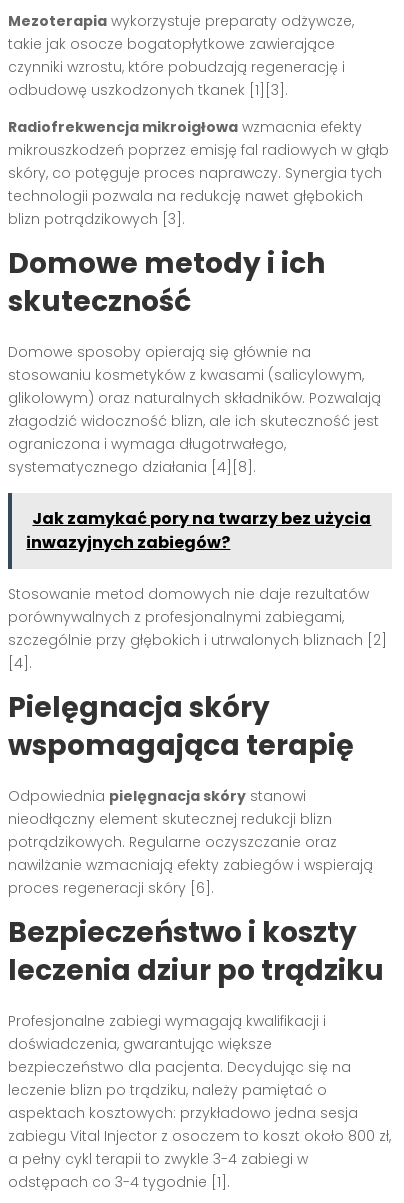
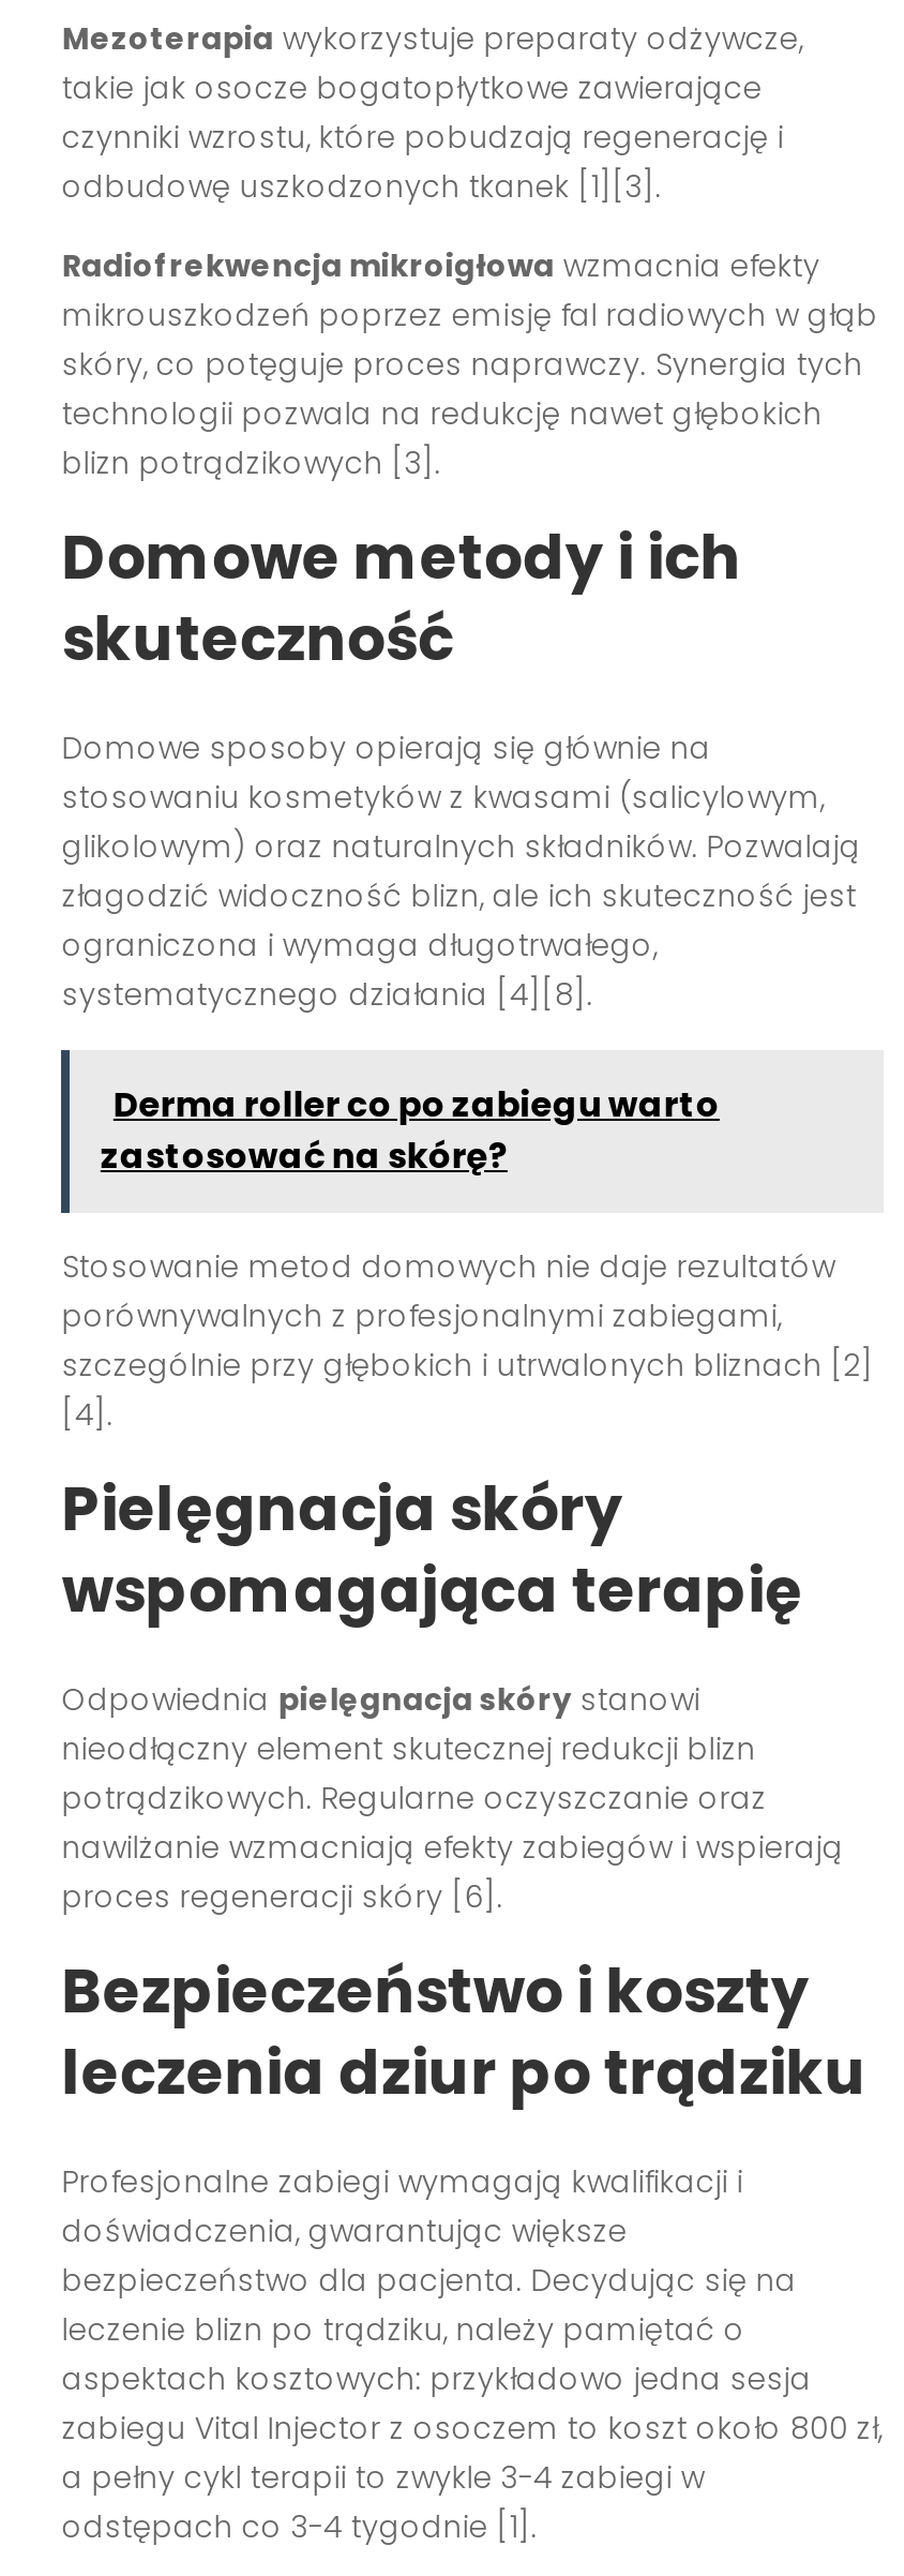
[26,507,371,554] Jak zamykać pory na twarzy bez użycia | inwazyjnych zabiegów? -> [100,1081,720,1181] Derma roller co po zabiegu warto | zastosować na skórę?

